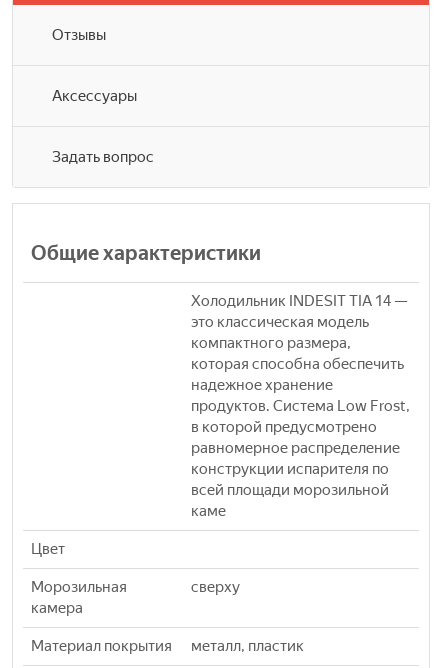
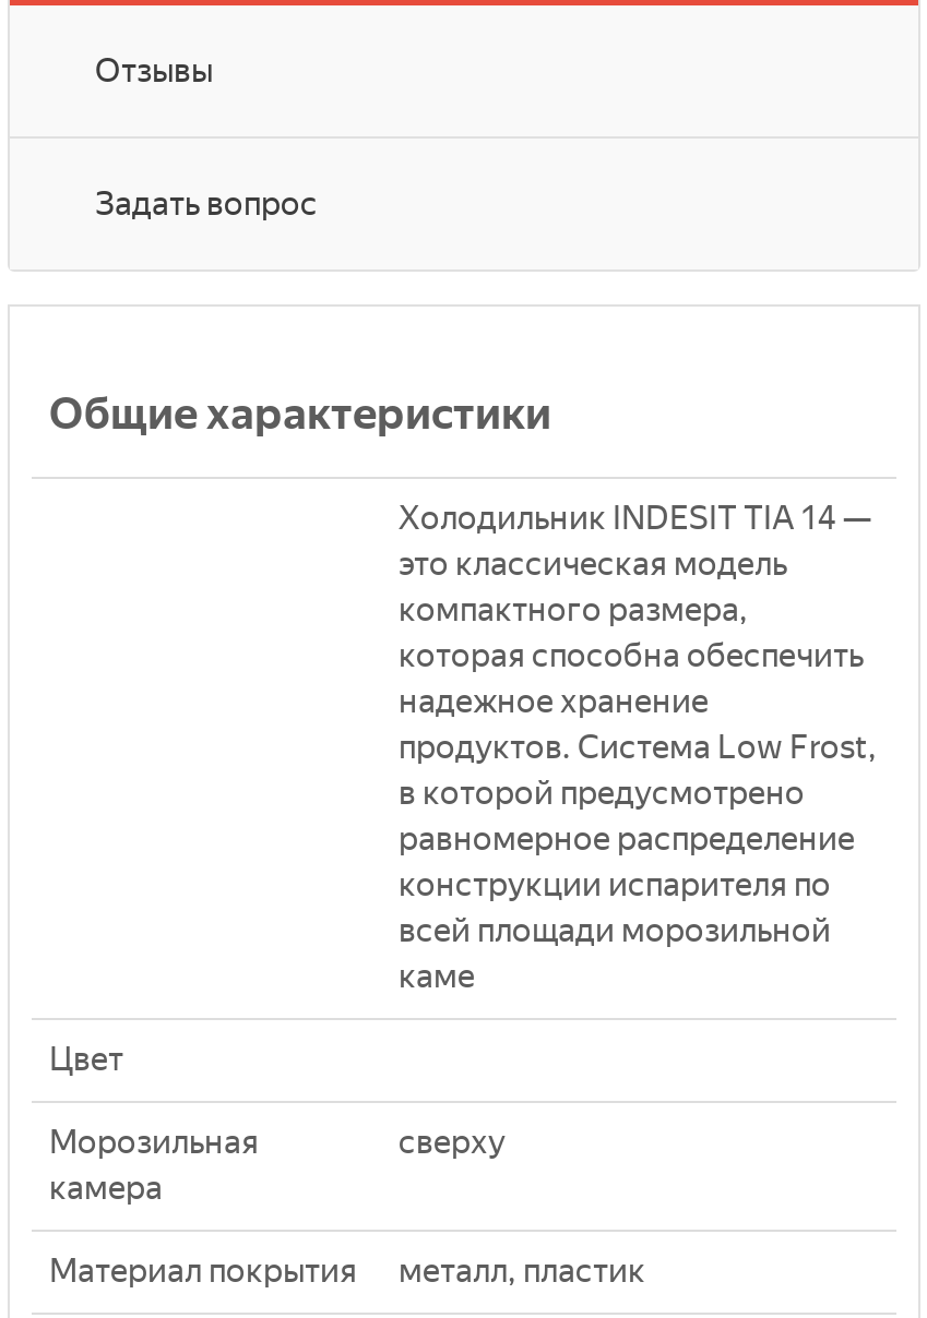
[52,87,137,105] Аксессуары -> none

